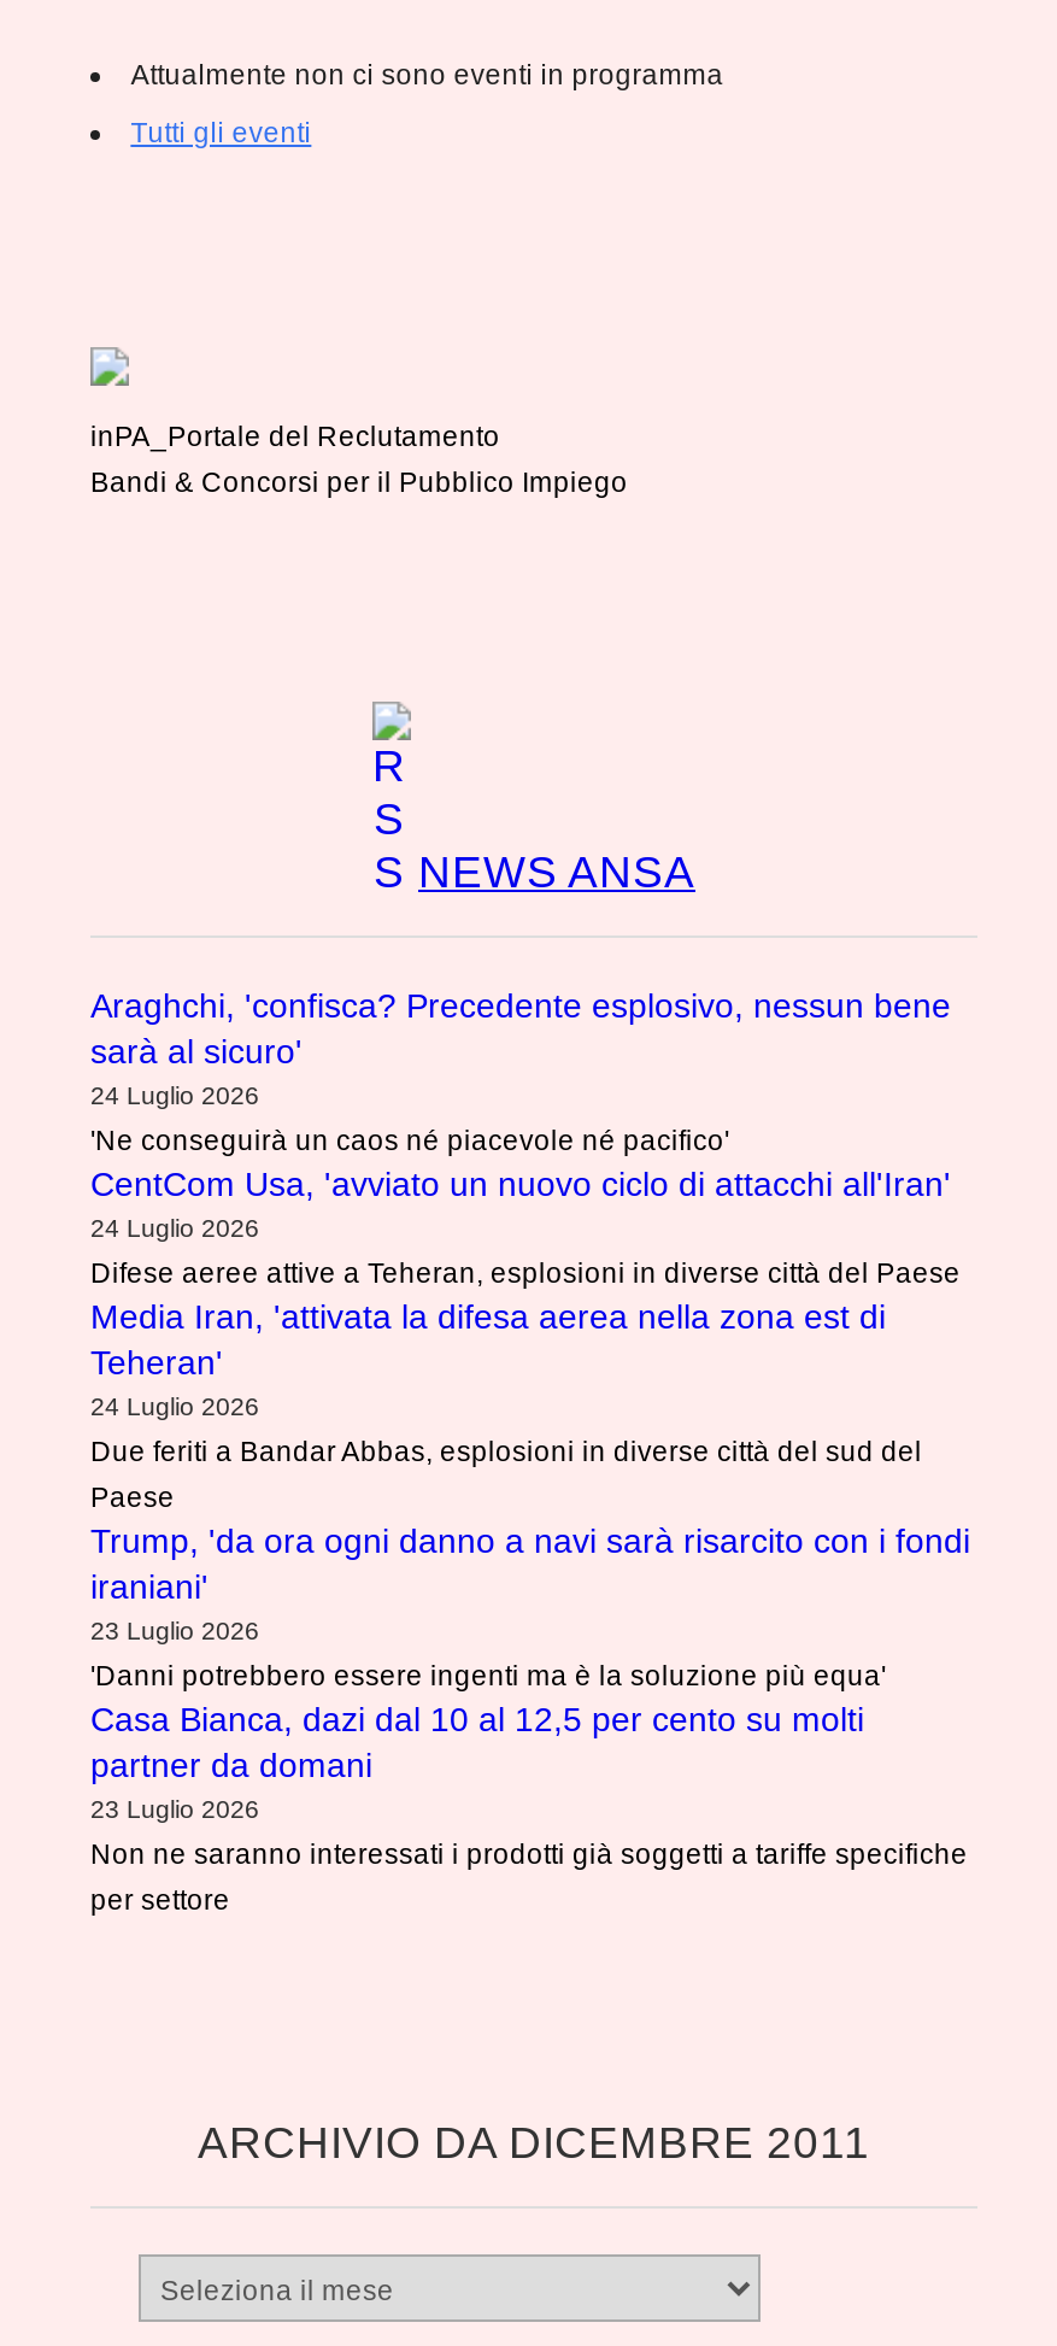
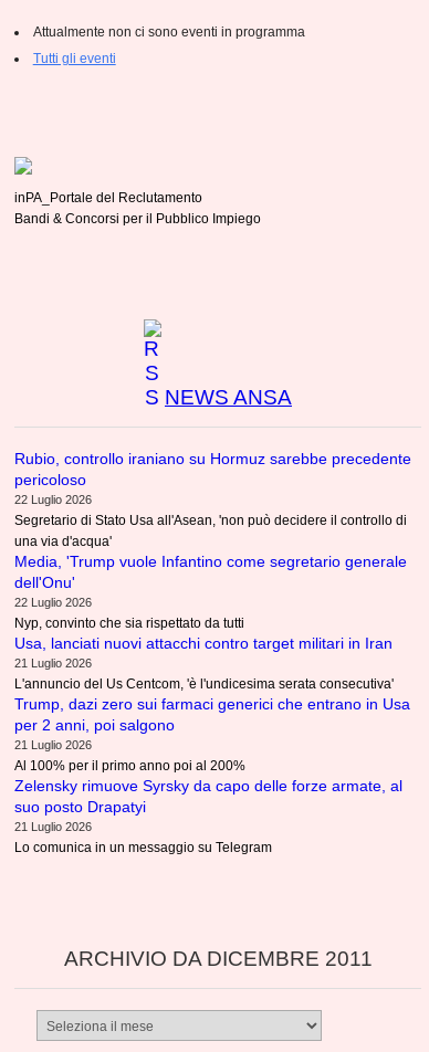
[90,985,970,1914] Araghchi, 'confisca? Precedente esplosivo, nessun bene | sarà al sicuro' | 24 Luglio 2026 | 'Ne conseguirà un caos né piacevole né pacifico' | CentCom Usa, 'avviato un nuovo ciclo di attacchi all'Iran' | 24 Luglio 2026 | Difese aeree attive a Teheran, esplosioni in diverse città del Paese | Media Iran, 'attivata la difesa aerea nella zona est di | Teheran' | 24 Luglio 2026 | Due feriti a Bandar Abbas, esplosioni in diverse città del sud del | Paese | Trump, 'da ora ogni danno a navi sarà risarcito con i fondi | iraniani' | 23 Luglio 2026 | 'Danni potrebbero essere ingenti ma è la soluzione più equa' | Casa Bianca, dazi dal 10 al 12,5 per cento su molti | partner da domani | 23 Luglio 2026 | Non ne saranno interessati i prodotti già soggetti a tariffe specifiche | per settore -> [14,449,411,854] Rubio, controllo iraniano su Hormuz sarebbe precedente | pericoloso | 22 Luglio 2026 | Segretario di Stato Usa all'Asean, 'non può decidere il controllo di | una via d'acqua' | Media, 'Trump vuole Infantino come segretario generale | dell'Onu' | 22 Luglio 2026 | Nyp, convinto che sia rispettato da tutti | Usa, lanciati nuovi attacchi contro target militari in Iran | 21 Luglio 2026 | L'annuncio del Us Centcom, 'è l'undicesima serata consecutiva' | Trump, dazi zero sui farmaci generici che entrano in Usa | per 2 anni, poi salgono | 21 Luglio 2026 | Al 100% per il primo anno poi al 200% | Zelensky rimuove Syrsky da capo delle forze armate, al | suo posto Drapatyi | 21 Luglio 2026 | Lo comunica in un messaggio su Telegram

